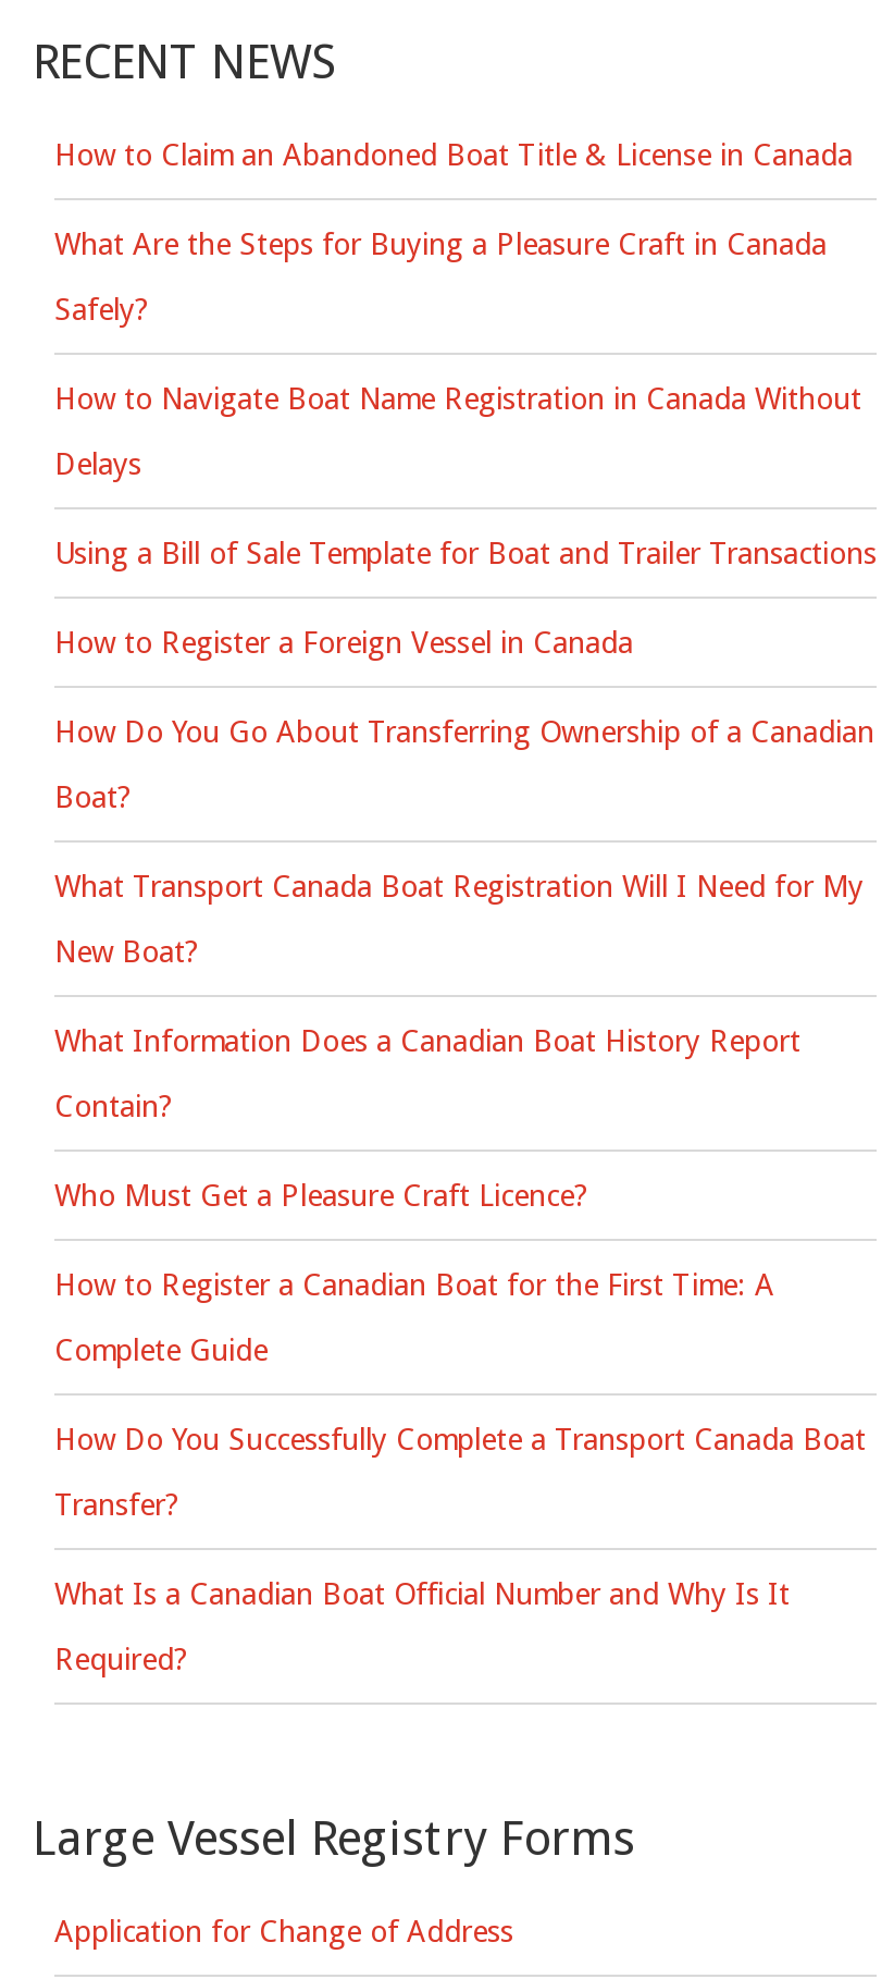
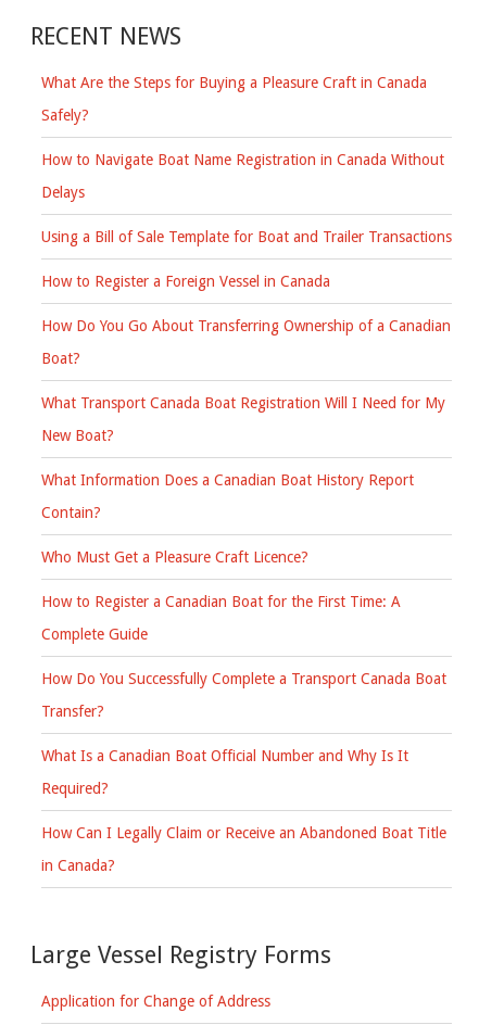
[54,136,853,171] How to Claim an Abandoned Boat Title & License in Canada -> none
moved [54,226,877,1676] -> [41,73,452,797]: What Are the Steps for Buying a Pleasure Craft in Canada | Safely? | How to Navigate Boat Name Registration in Canada Without | ... | What Is a Canadian Boat Official Number and Why Is It | Required?
none -> [41,824,446,874] How Can I Legally Claim or Receive an Abandoned Boat Title | in Canada?

